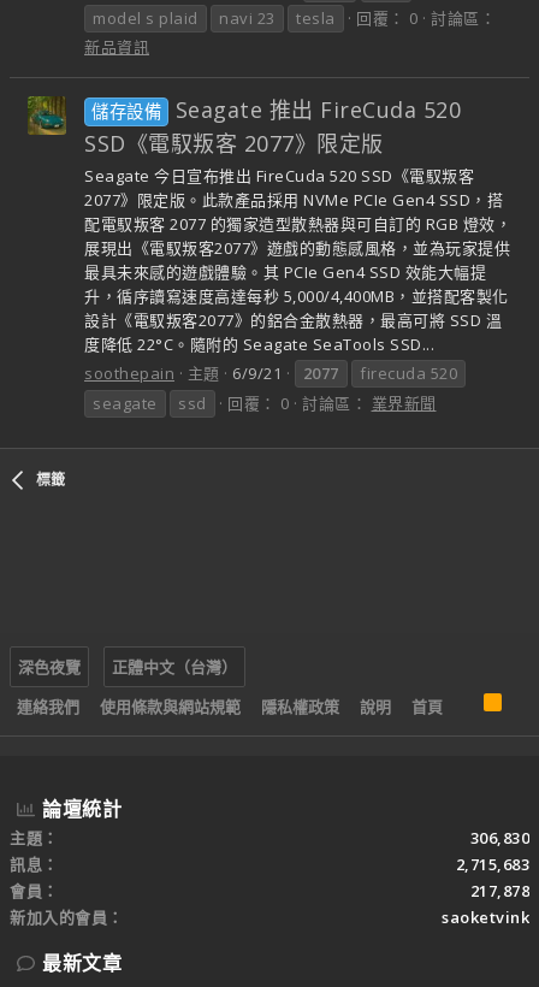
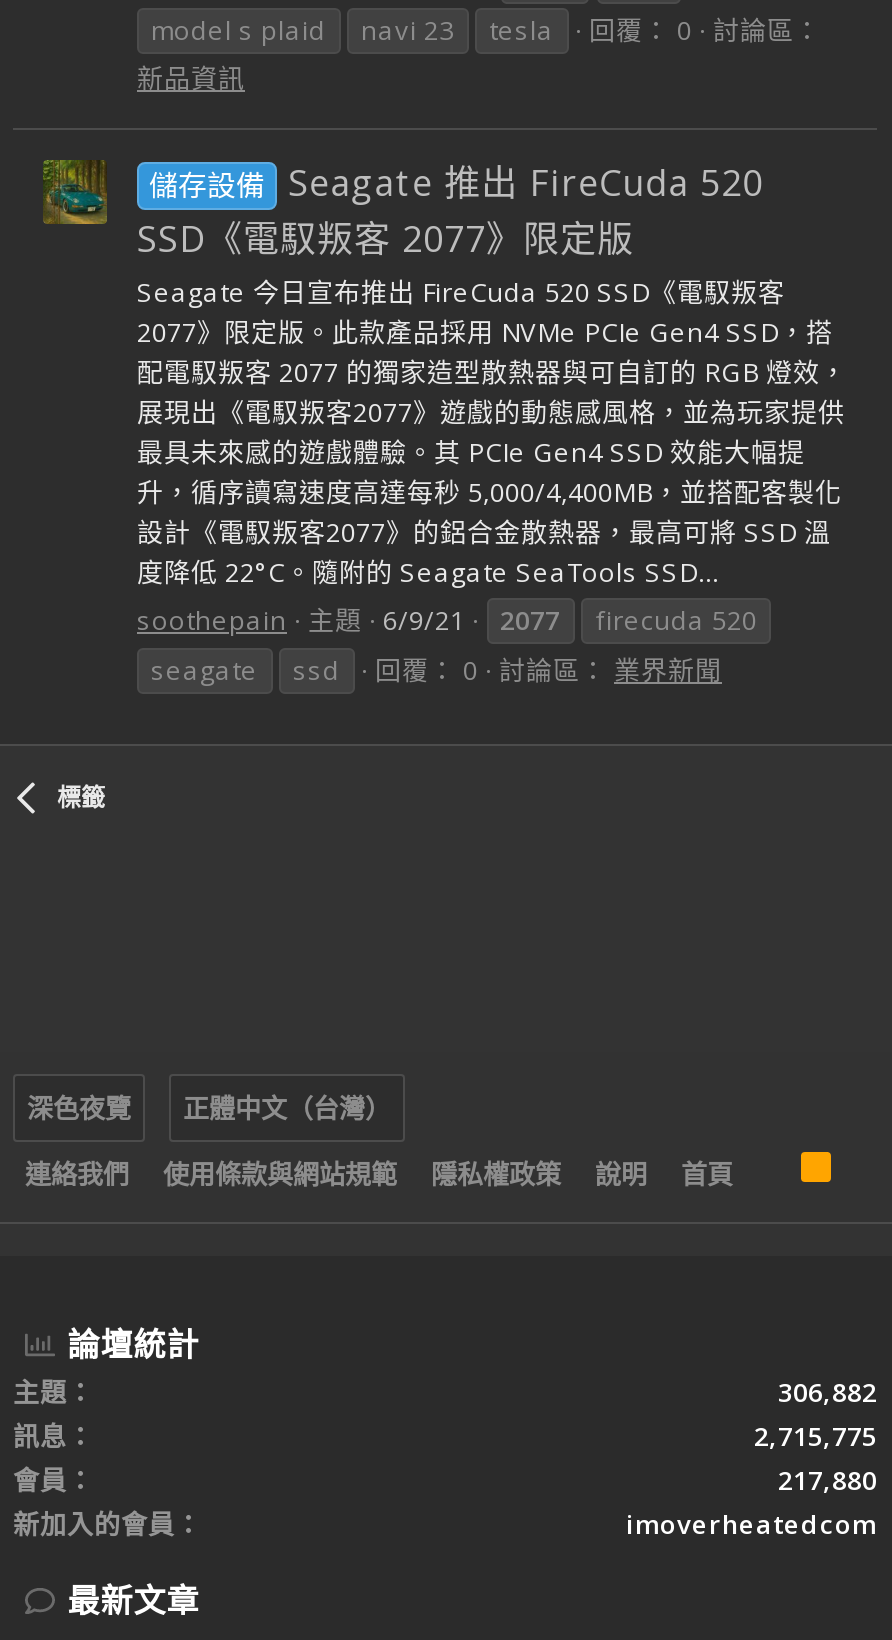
[470,826,529,848] 306,830 -> [778,1373,877,1409] 306,882
[455,853,529,874] 2,715,683 -> [754,1417,877,1453] 2,715,775
[470,879,529,901] 217,878 -> [778,1461,877,1497] 217,880
[442,906,529,927] saoketvink -> [626,1505,877,1541] imoverheatedcom

